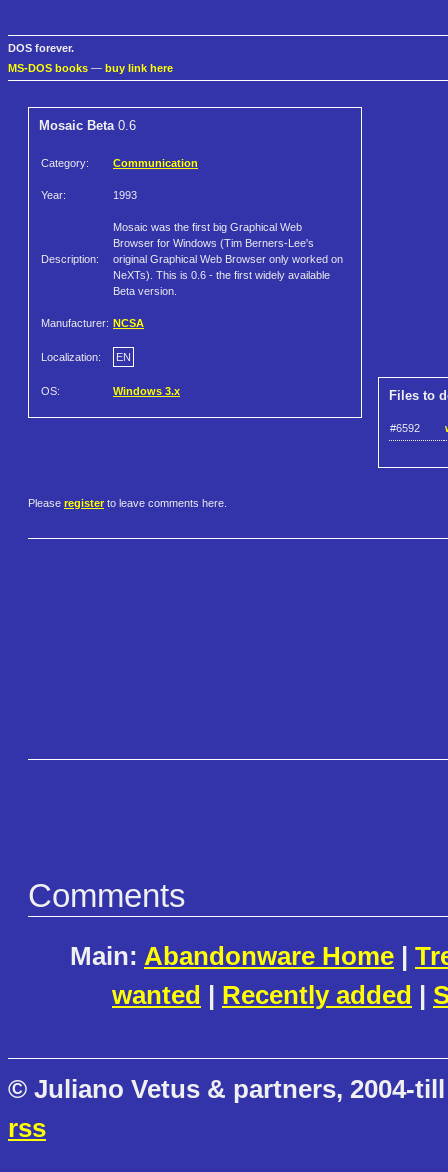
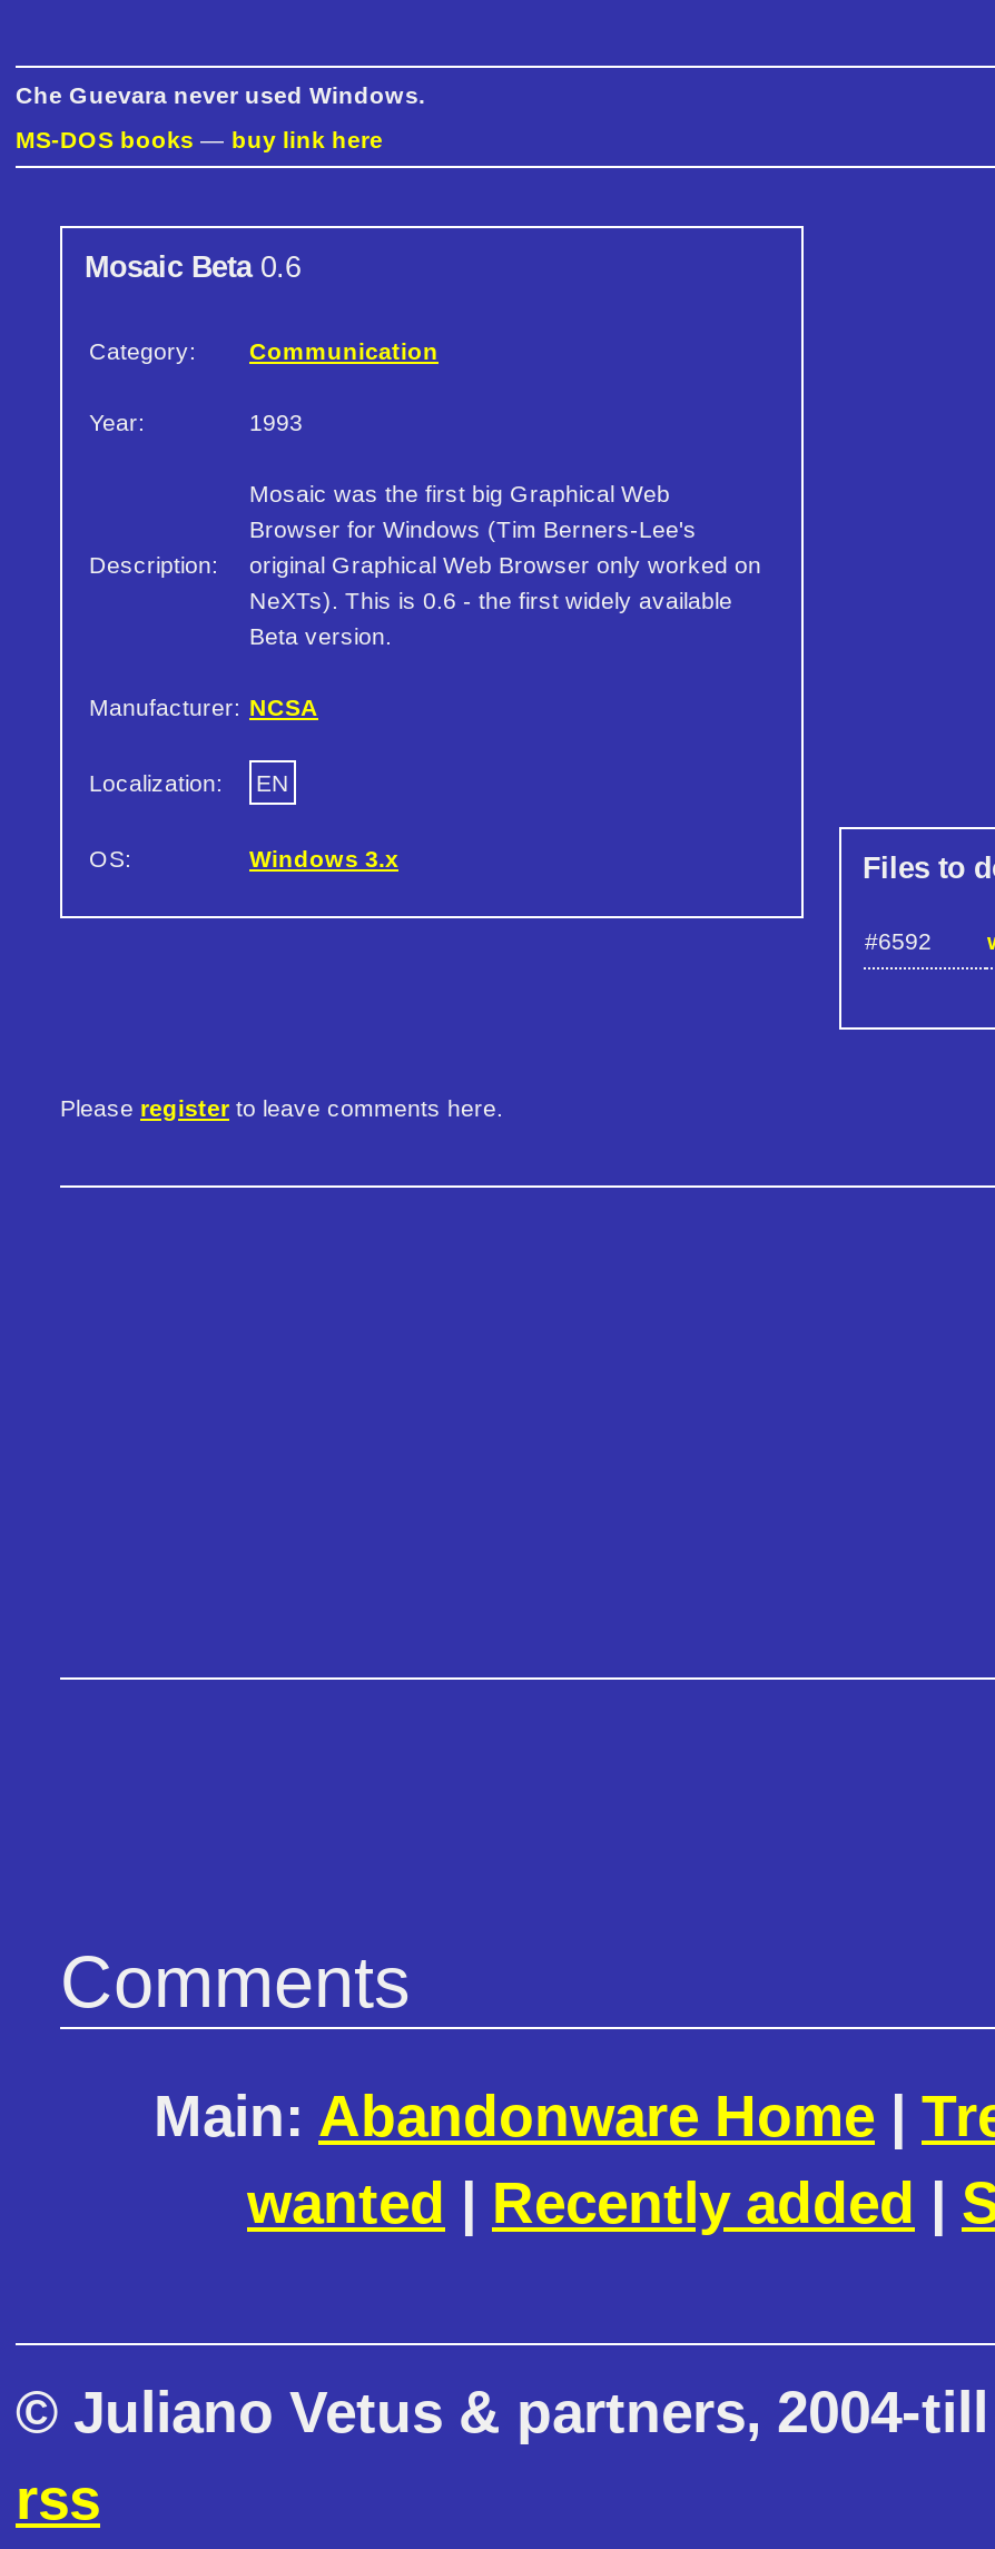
[8,42,74,54] DOS forever. -> [16,82,425,108] Che Guevara never used Windows.

